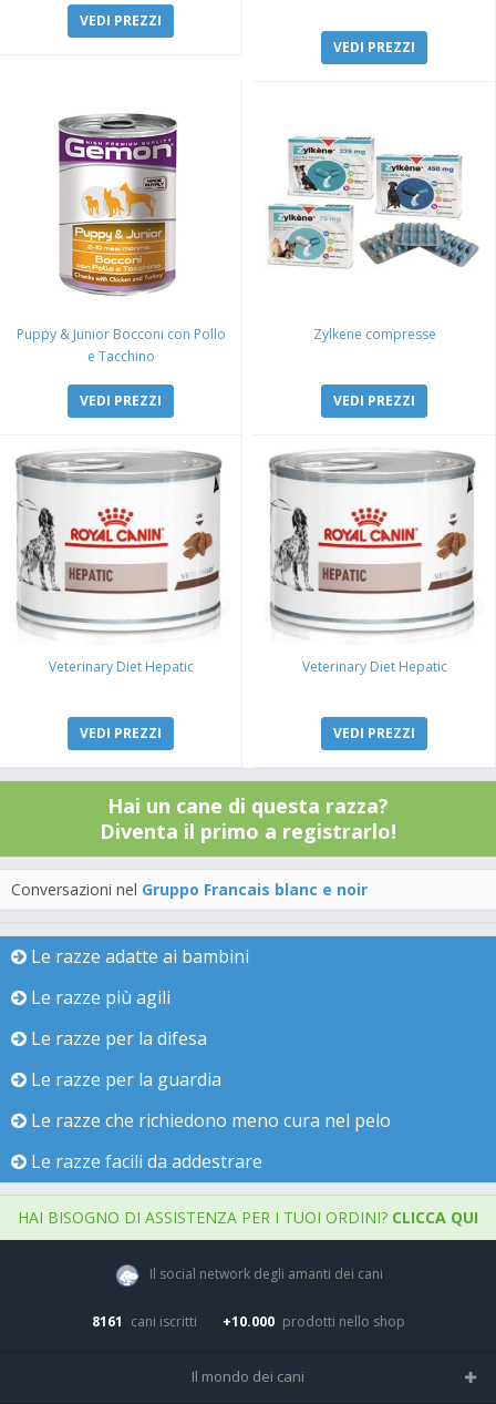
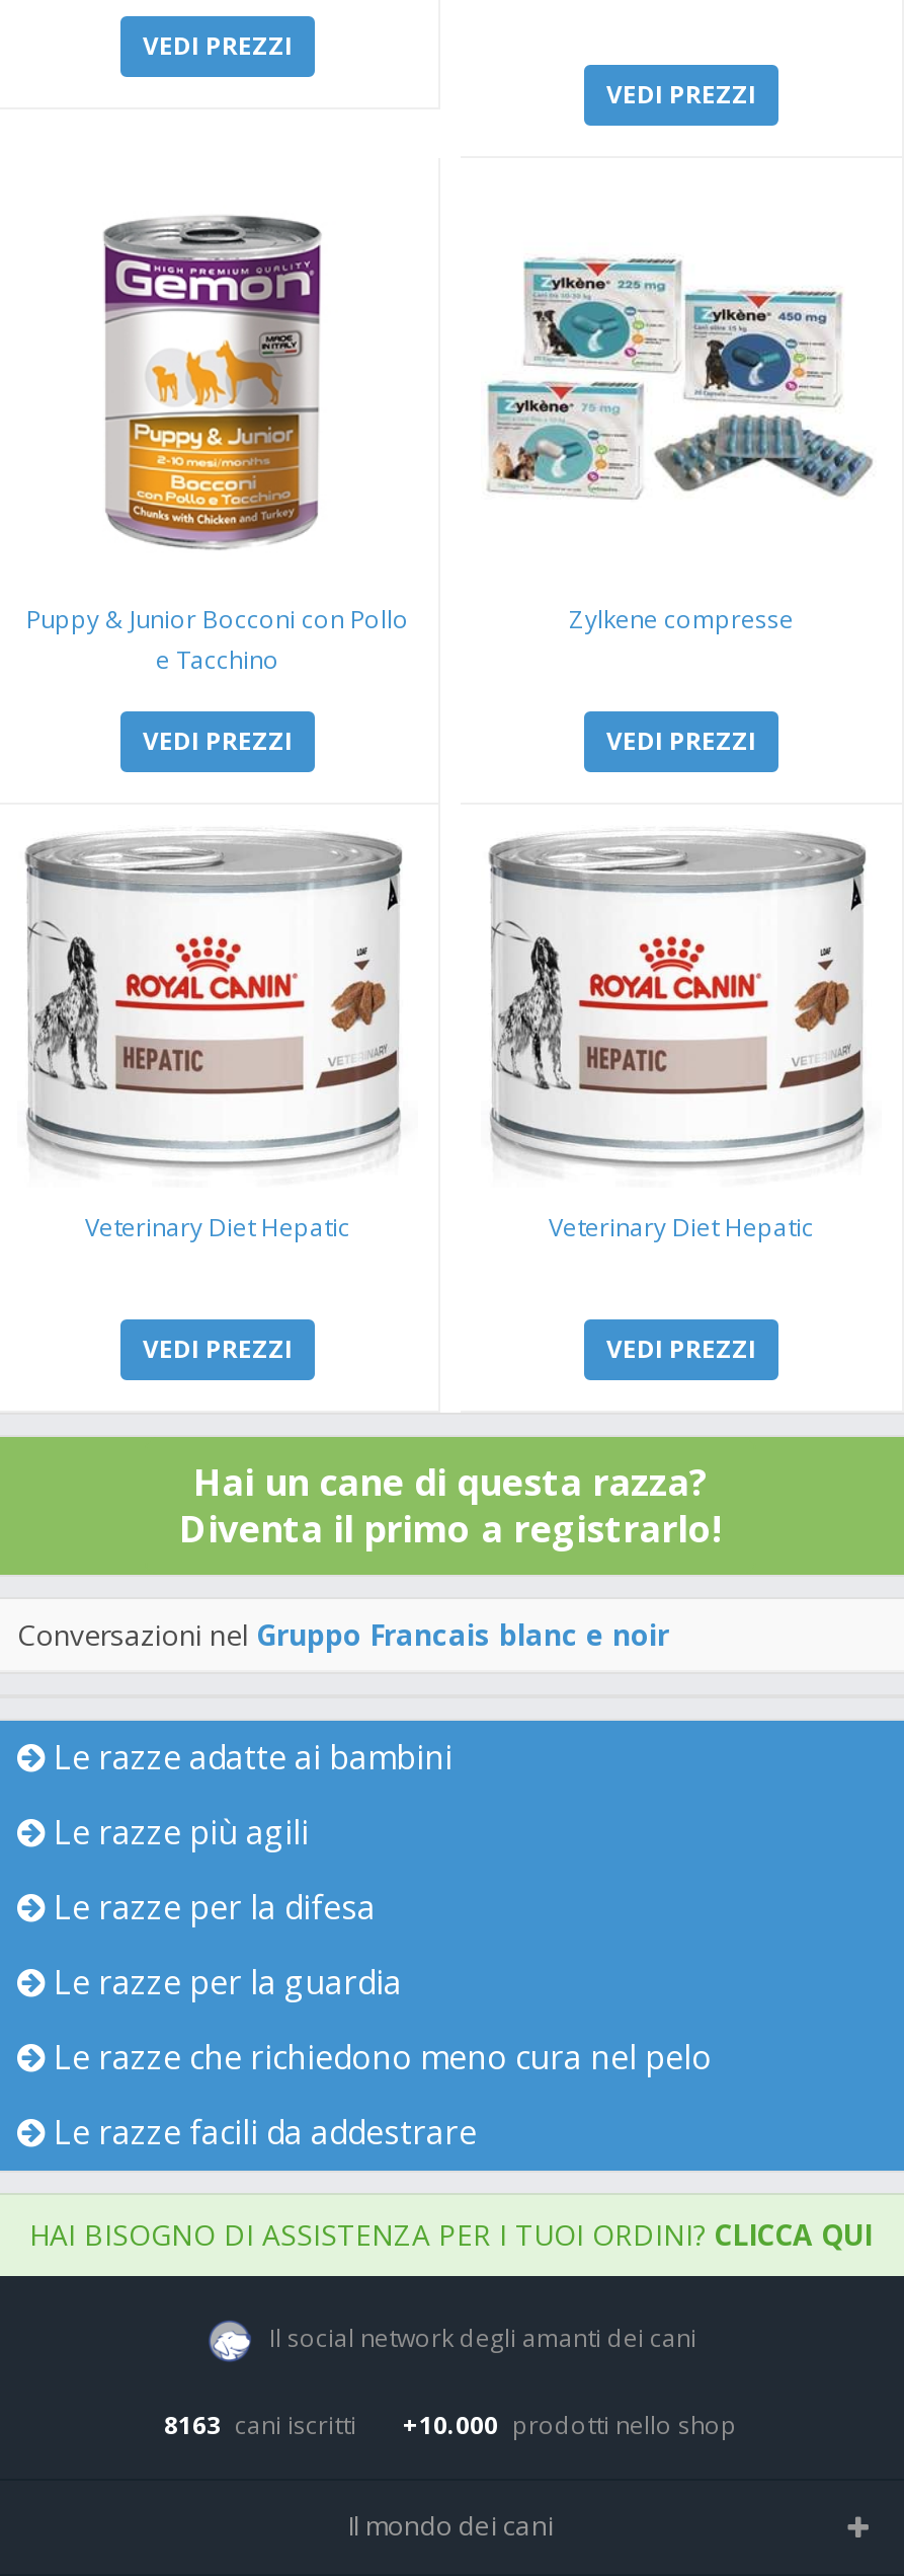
[91,1312,197,1331] 8161 cani iscritti -> [164,2408,356,2443] 8163 cani iscritti

